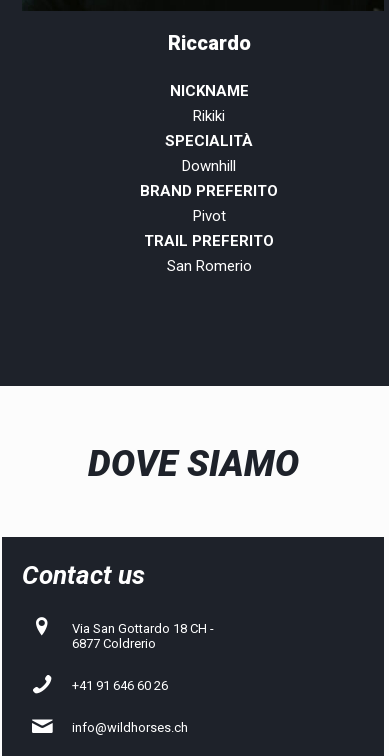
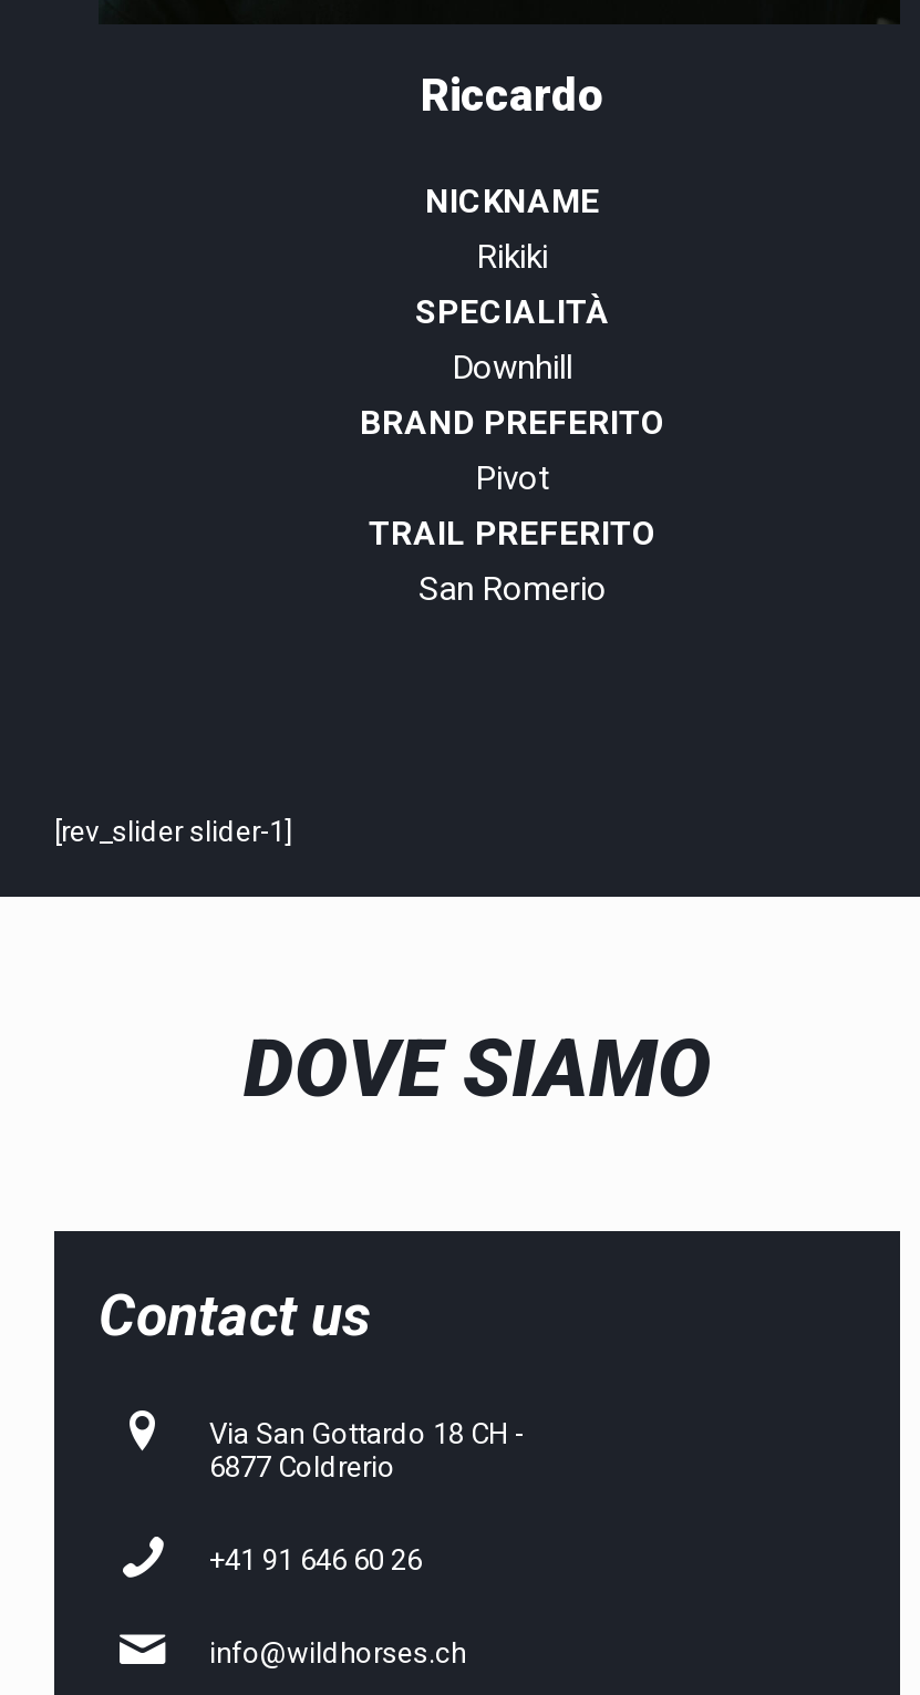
none -> [54,814,291,847] [rev_slider slider-1]

